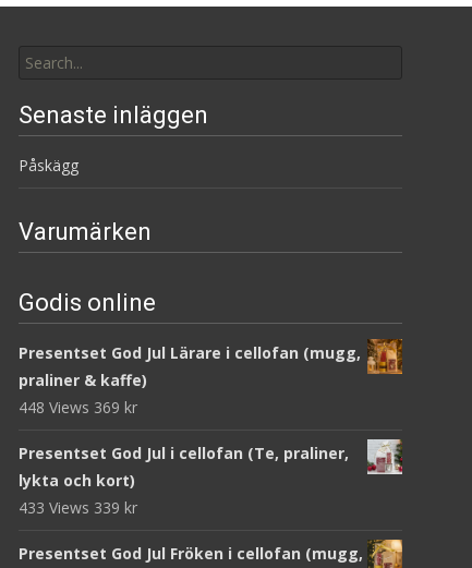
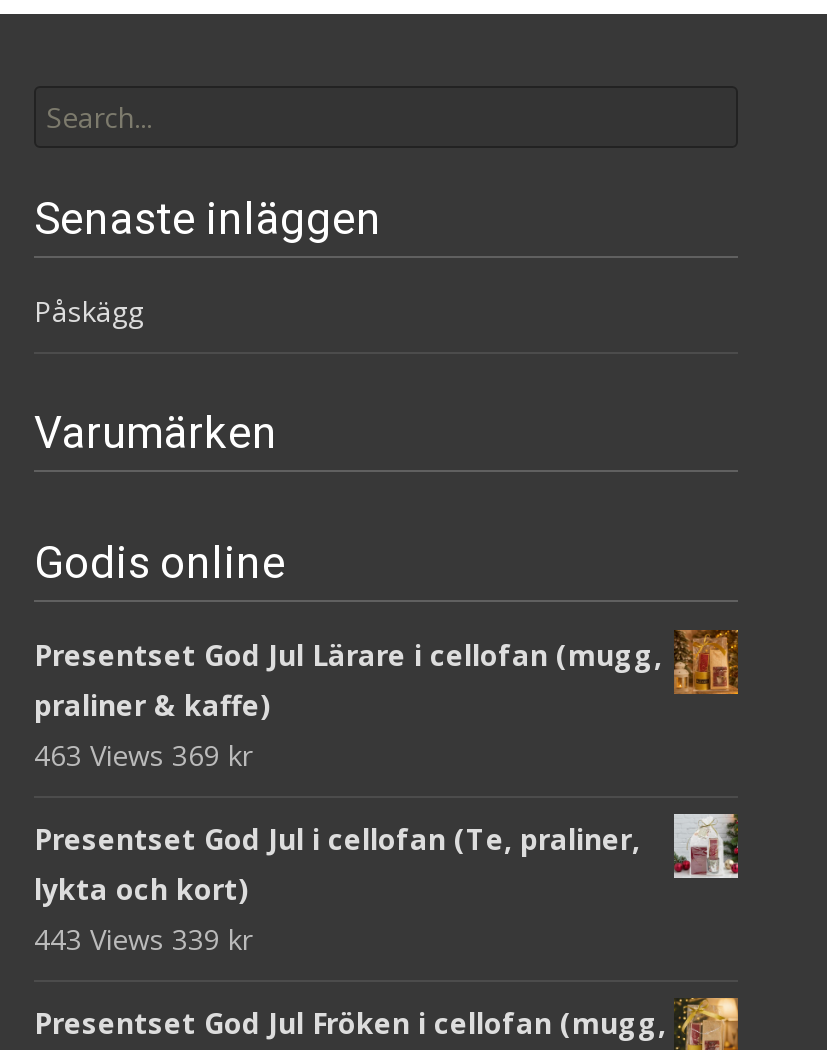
[19,397,137,418] 448 Views 369 kr -> [34,736,252,774] 463 Views 369 kr
[19,497,137,518] 433 Views 339 kr -> [34,920,252,958] 443 Views 339 kr

